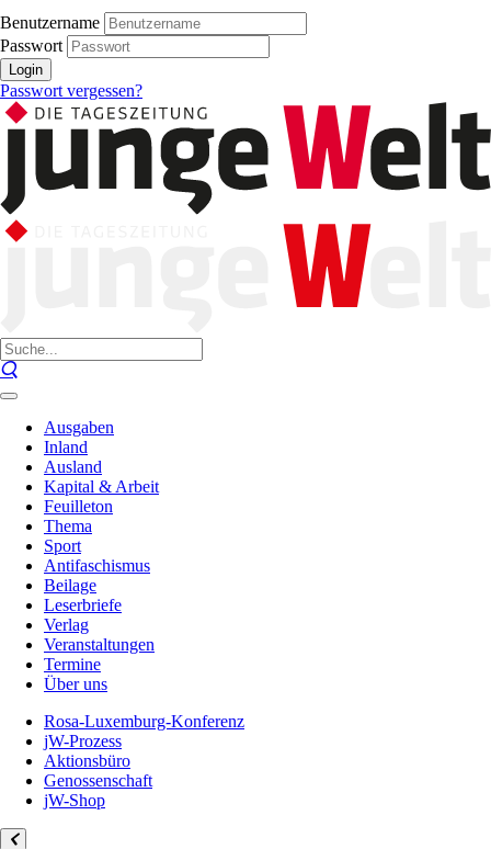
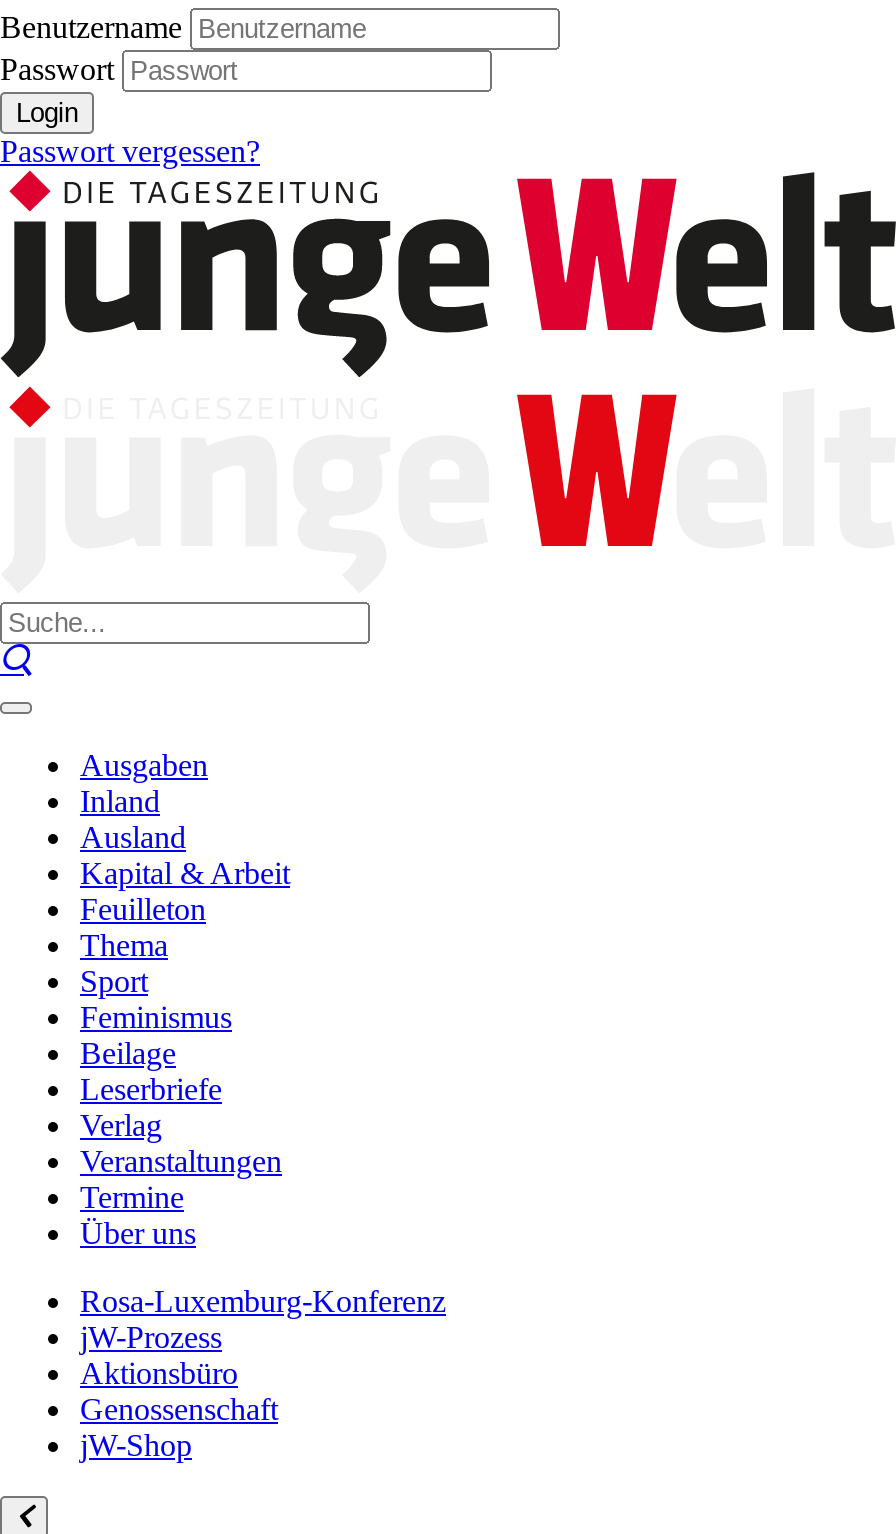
[44,556,150,575] Antifaschismus -> [80,1000,232,1034] Feminismus

